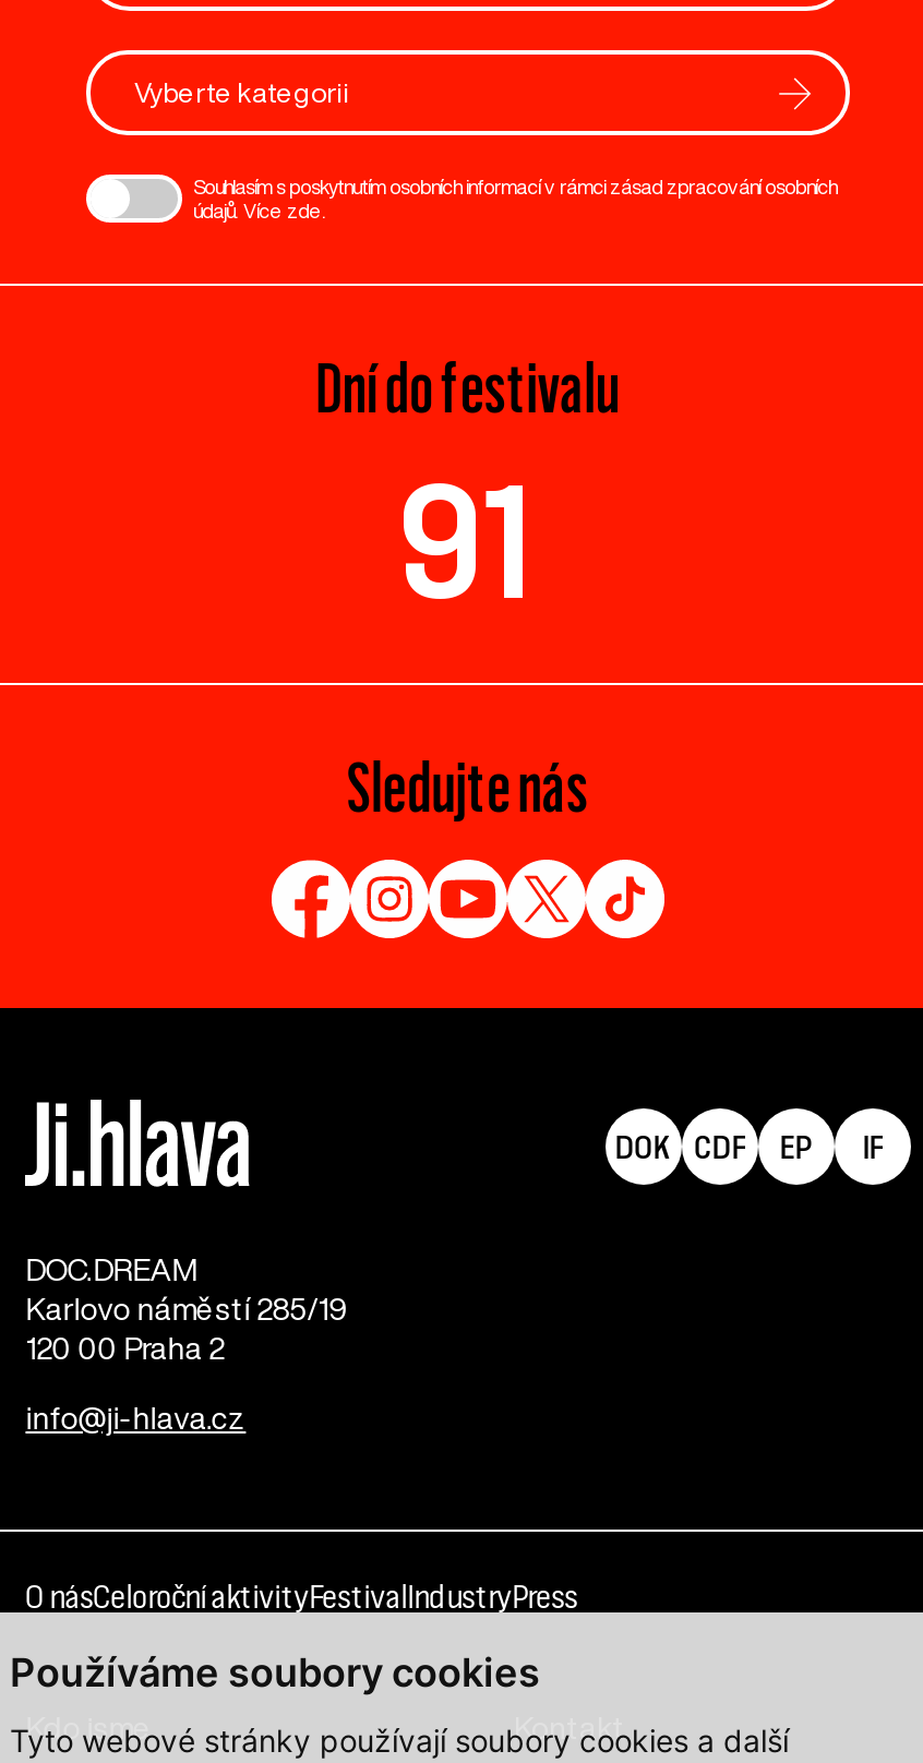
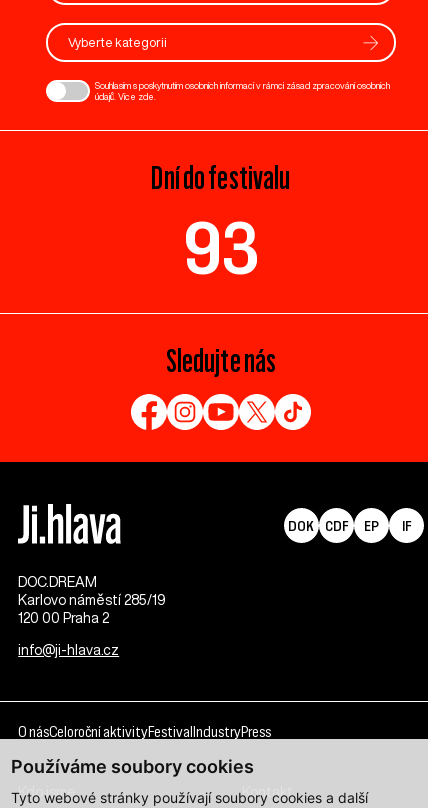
[399,461,537,622] 91 -> [183,211,258,285] 93

